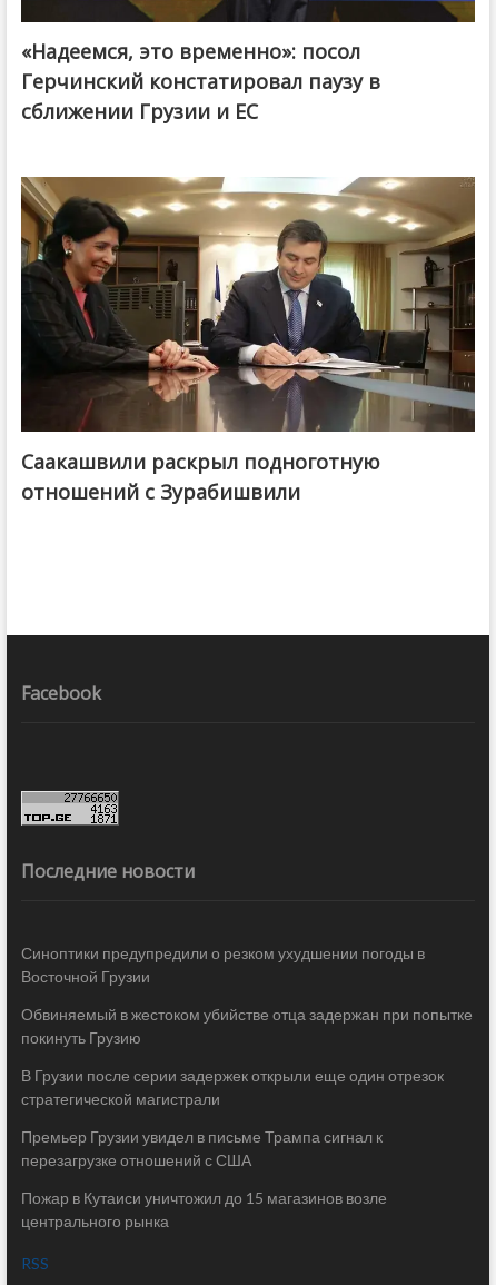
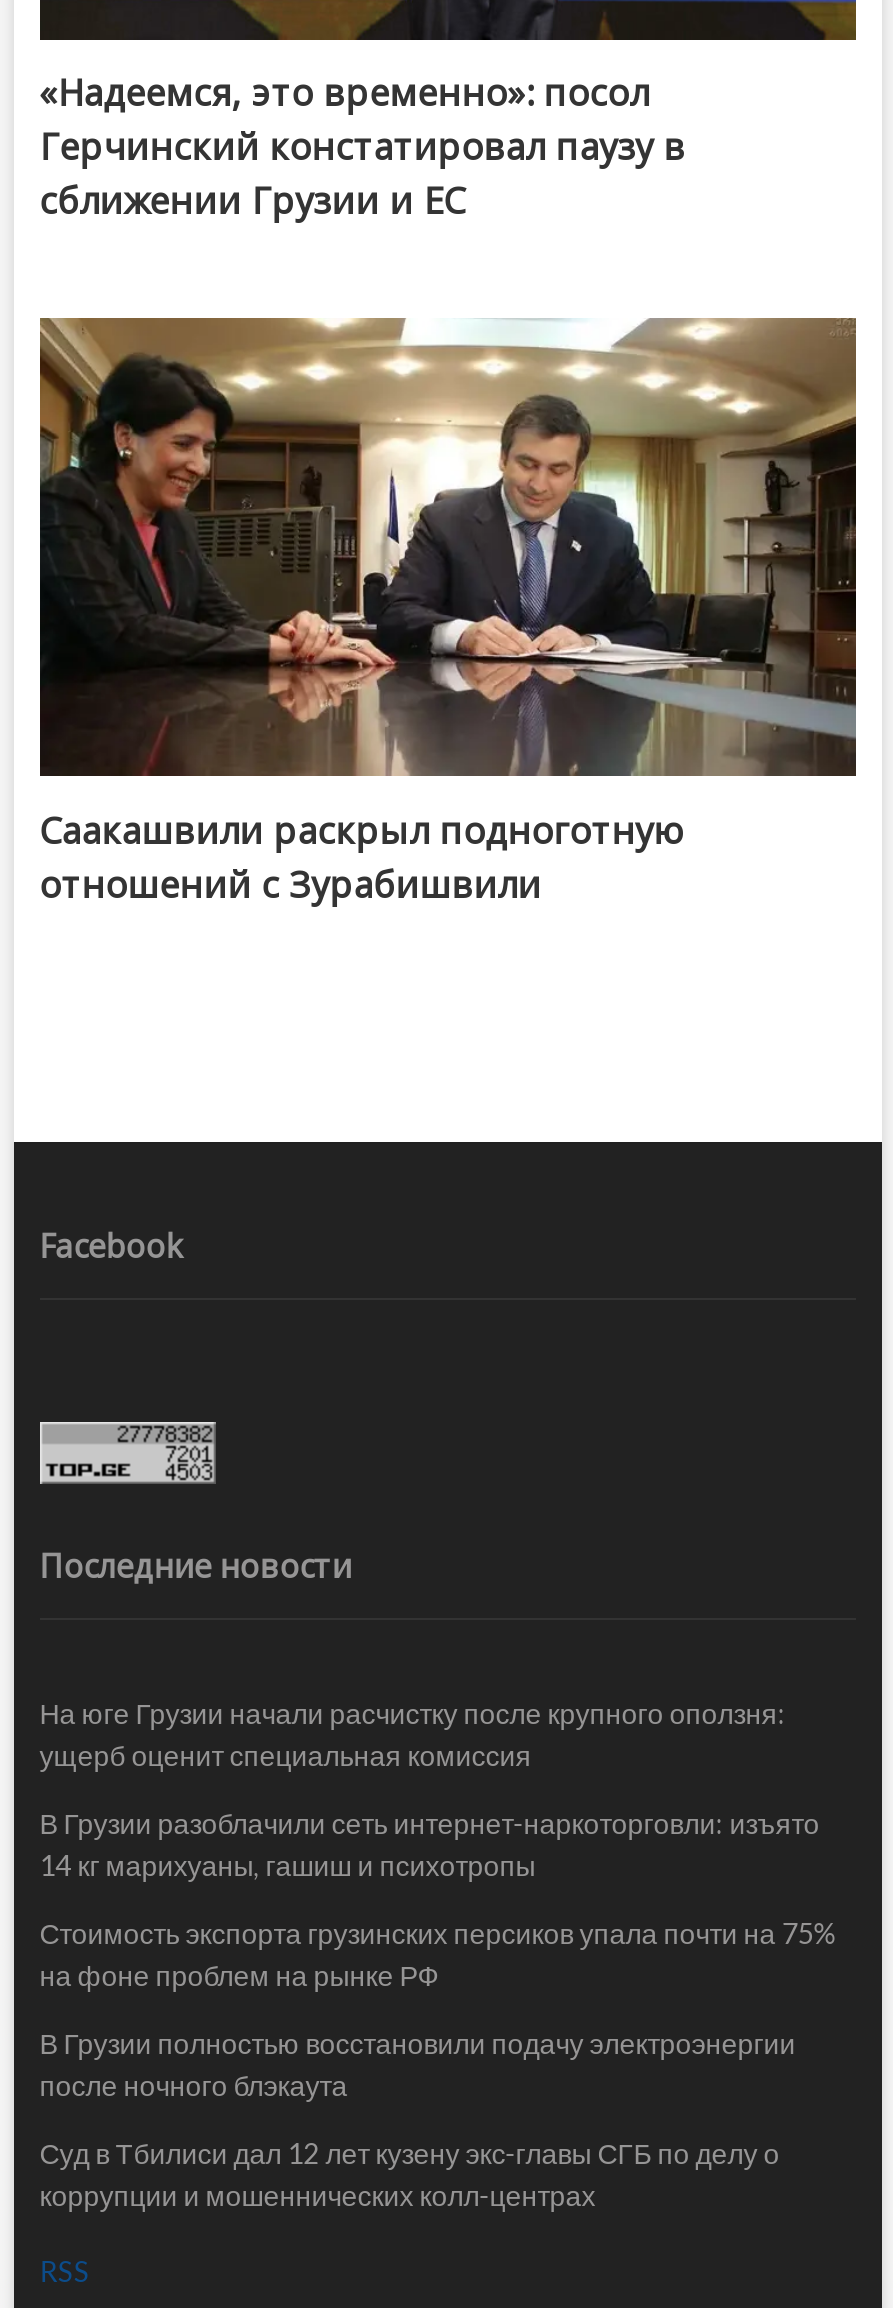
[21,943,425,985] Синоптики предупредили о резком ухудшении погоды в | Восточной Грузии -> [40,1695,786,1771] На юге Грузии начали расчистку после крупного оползня: | ущерб оценит специальная комиссия
[21,1004,472,1046] Обвиняемый в жестоком убийстве отца задержан при попытке | покинуть Грузию -> [40,1805,820,1881] В Грузии разоблачили сеть интернет-наркоторговли: изъято | 14 кг марихуаны, гашиш и психотропы
[21,1065,444,1108] В Грузии после серии задержек открыли еще один отрезок | стратегической магистрали -> [40,1915,838,1991] Стоимость экспорта грузинских персиков упала почти на 75% | на фоне проблем на рынке РФ
[21,1127,382,1169] Премьер Грузии увидел в письме Трампа сигнал к | перезагрузке отношений с США -> [40,2025,796,2101] В Грузии полностью восстановили подачу электроэнергии | после ночного блэкаута
[21,1188,387,1230] Пожар в Кутаиси уничтожил до 15 магазинов возле | центрального рынка -> [40,2135,780,2211] Суд в Тбилиси дал 12 лет кузену экс-главы СГБ по делу о | коррупции и мошеннических колл-центрах

